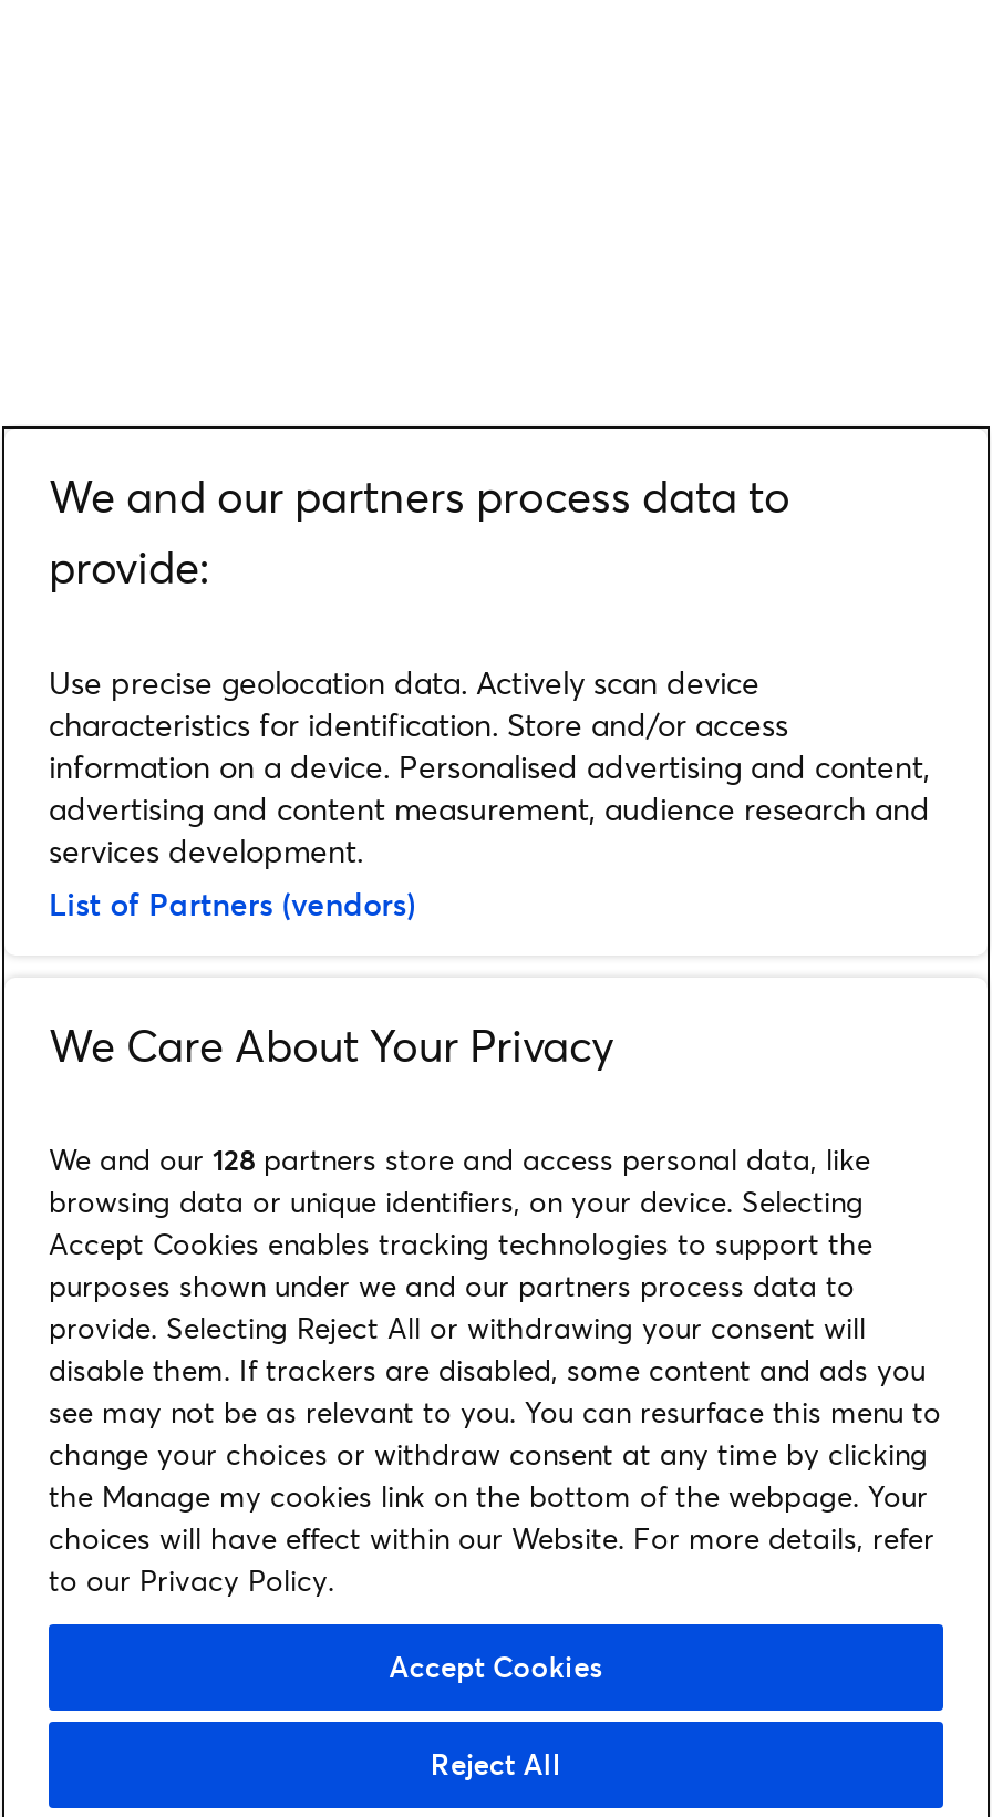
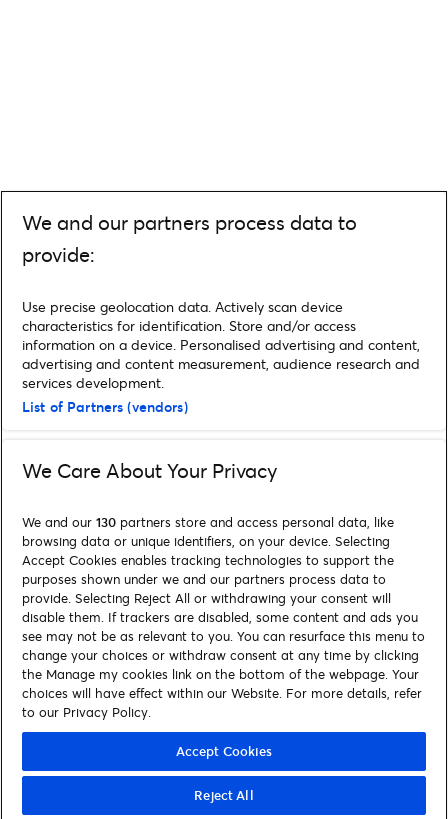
[49,1139,870,1179] We and our 128 partners store and access personal data, like -> [22,513,394,531] We and our 130 partners store and access personal data, like

